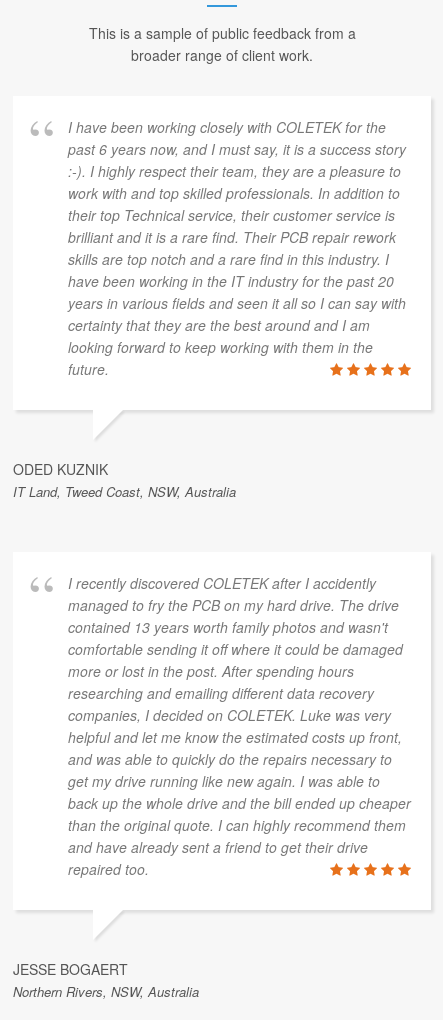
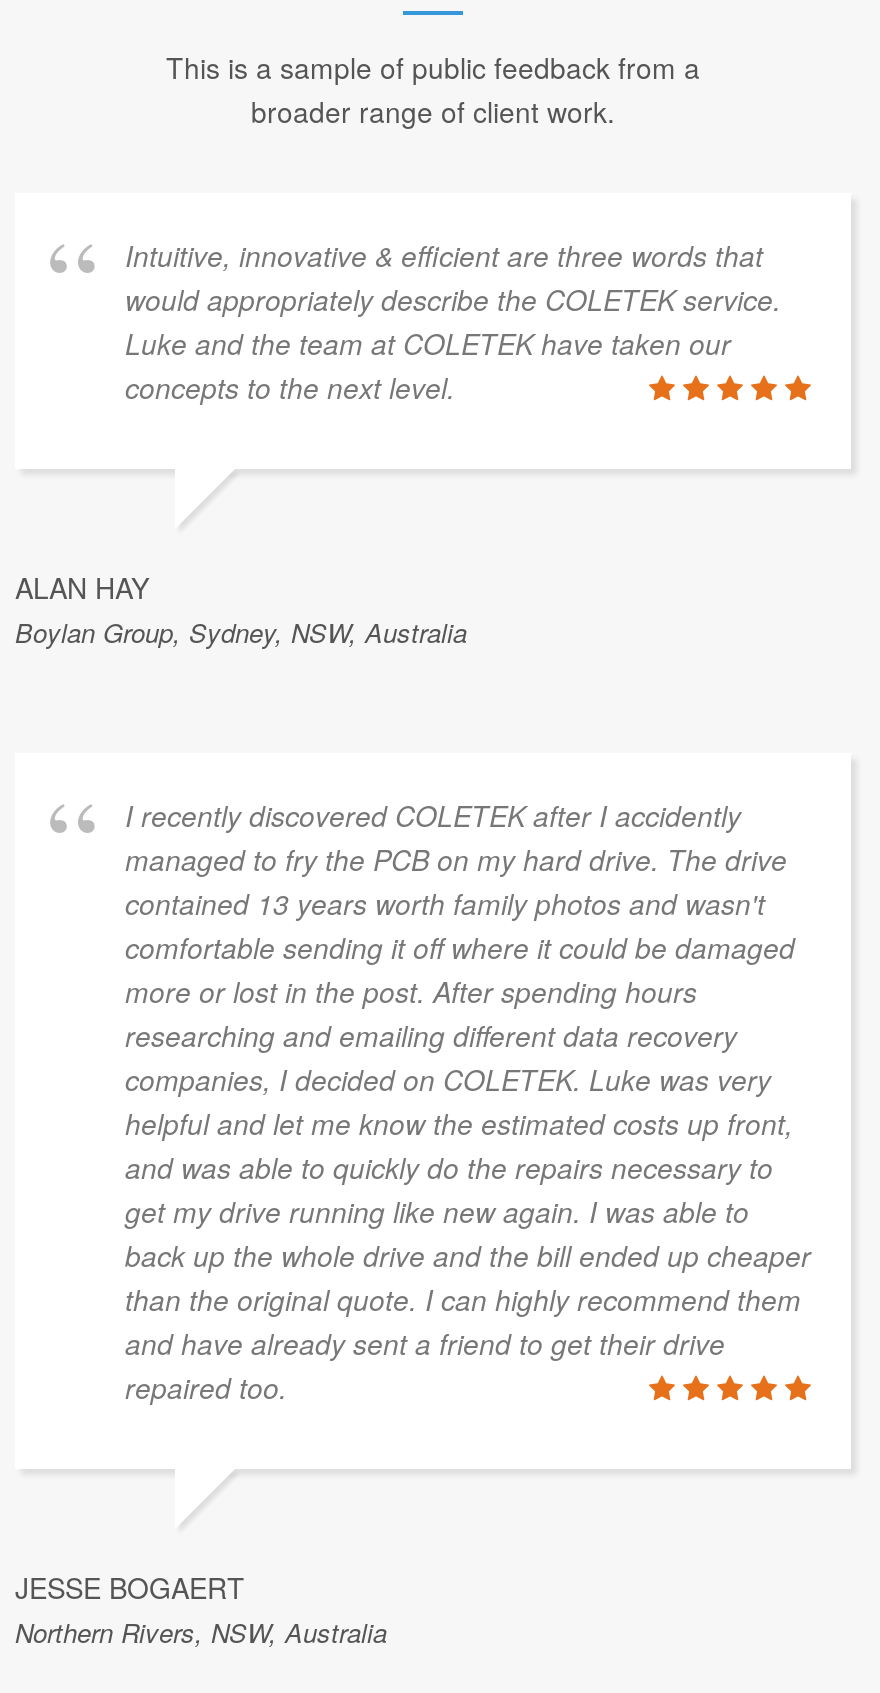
[68,116,406,378] I have been working closely with COLETEK for the | past 6 years now, and I must say, it is a success story | :-). I highly respect their team, they are a pleasure to | work with and top skilled professionals. In addition to | their top Technical service, their customer service is | brilliant and it is a rare find. Their PCB repair rework | skills are top notch and a rare find in this industry. I | have been working in the IT industry for the past 20 | years in various fields and seen it all so I can say with | certainty that they are the best around and I am | looking forward to keep working with them in the | future. -> [125,234,781,406] Intuitive, innovative & efficient are three words that | would appropriately describe the COLETEK service. | Luke and the team at COLETEK have taken our | concepts to the next level.
[13,458,236,500] ODED KUZNIK | IT Land, Tweed Coast, NSW, Australia -> [15,566,467,650] ALAN HAY | Boylan Group, Sydney, NSW, Australia

